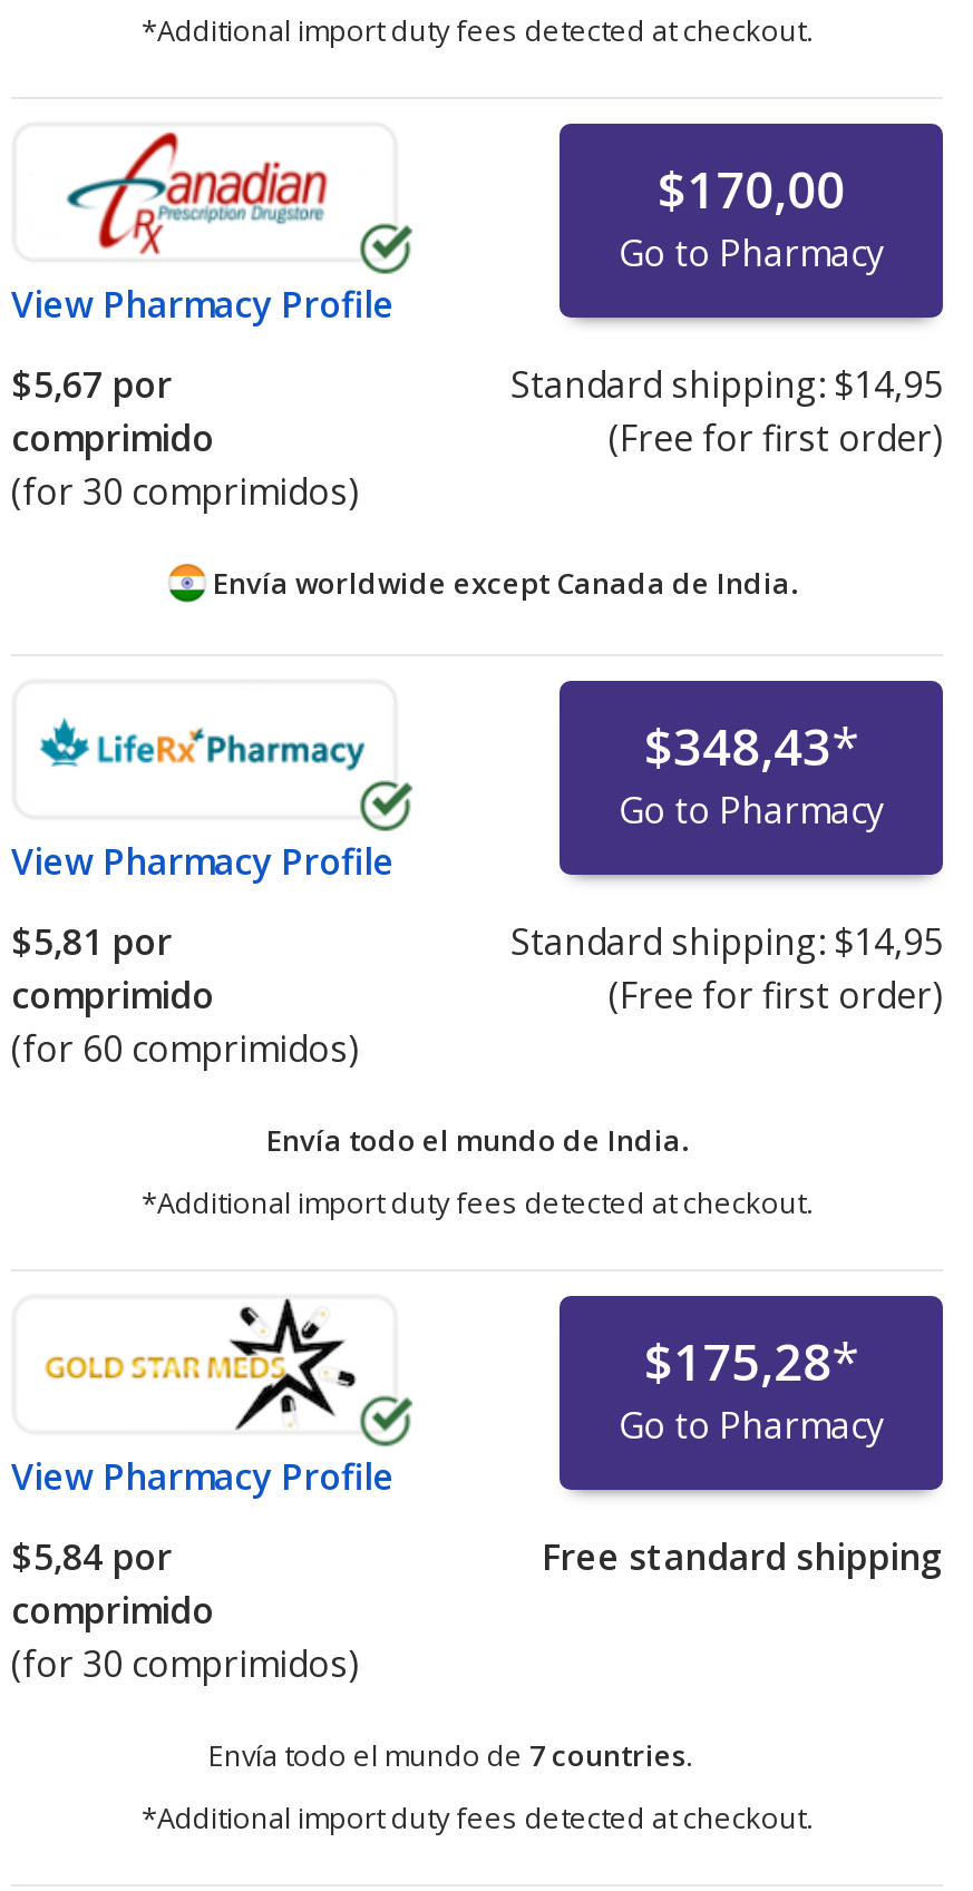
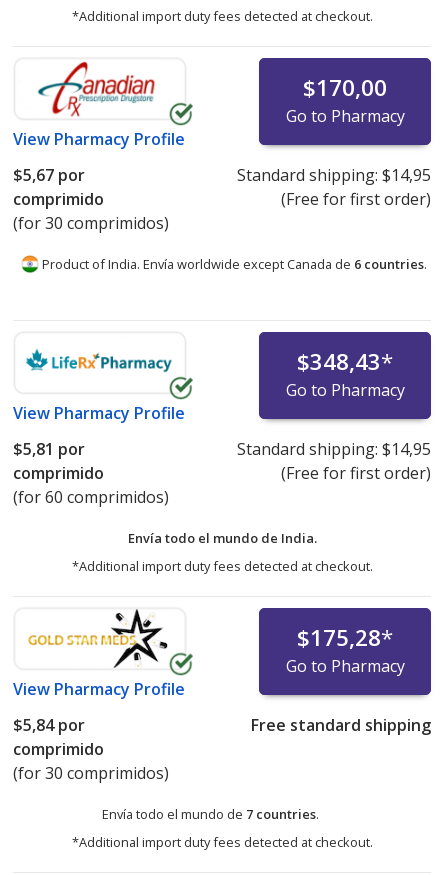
[206,563,797,603] Envía worldwide except Canada de India. -> [39,255,427,273] Product of India. Envía worldwide except Canada de 6 countries.

